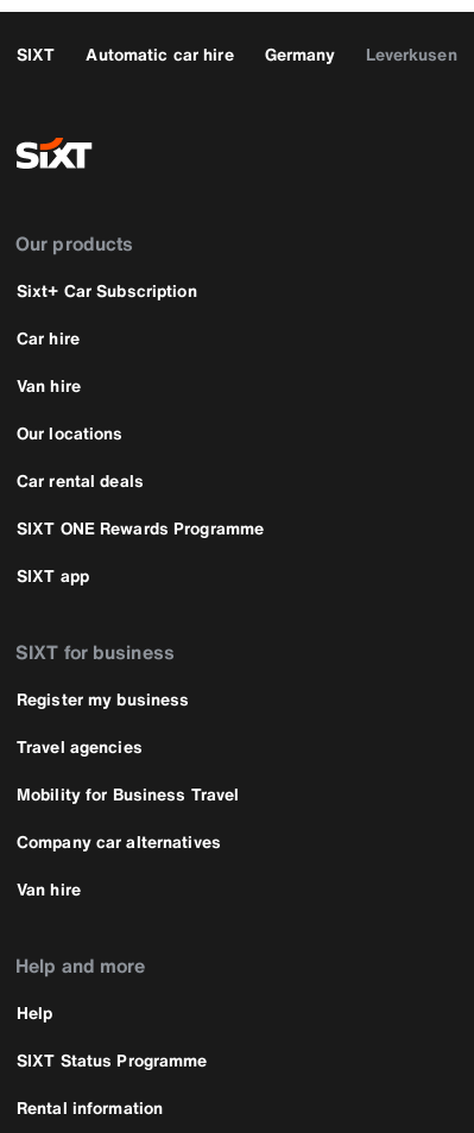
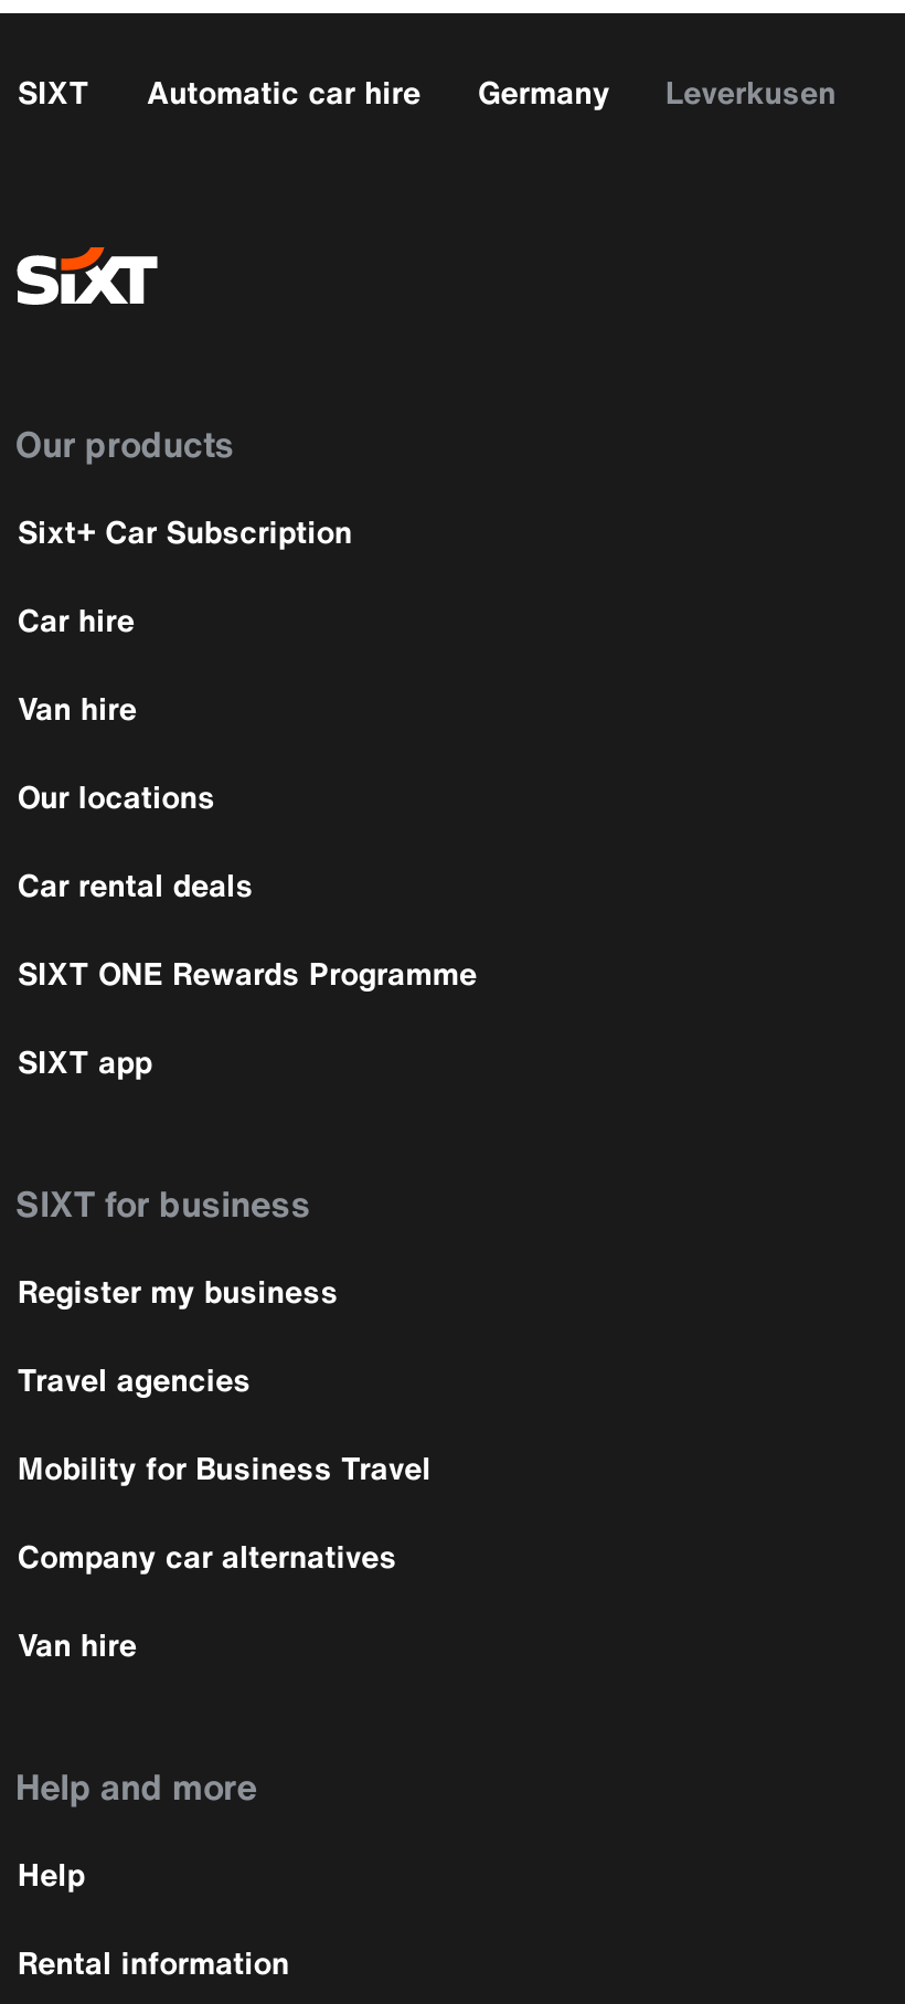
[17,1047,207,1072] SIXT Status Programme -> none

